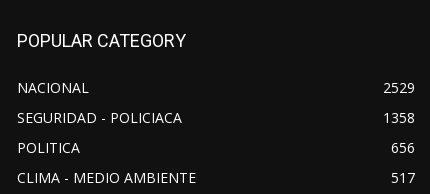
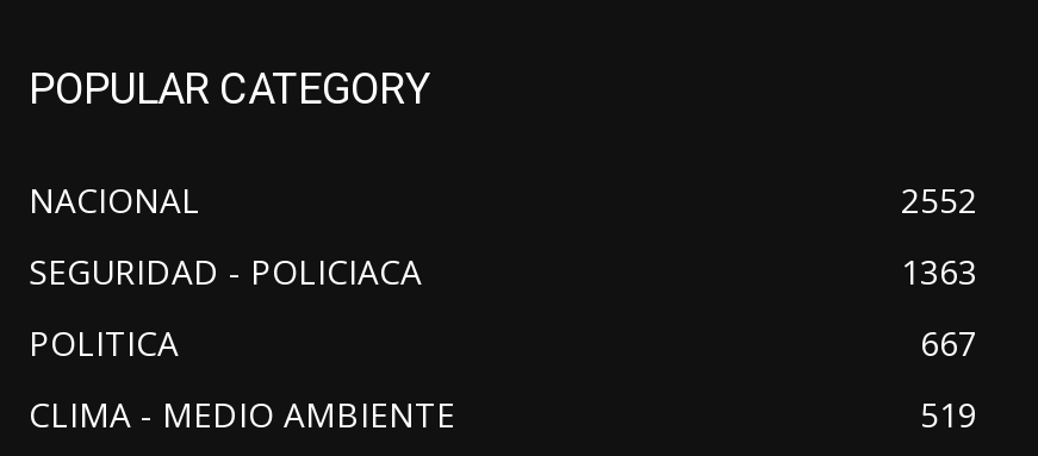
[383,78,415,97] 2529 -> [901,179,977,224] 2552
[383,108,415,127] 1358 -> [901,250,977,296] 1363
[391,138,415,157] 656 -> [920,322,977,367] 667
[391,168,415,187] 517 -> [920,393,977,438] 519

